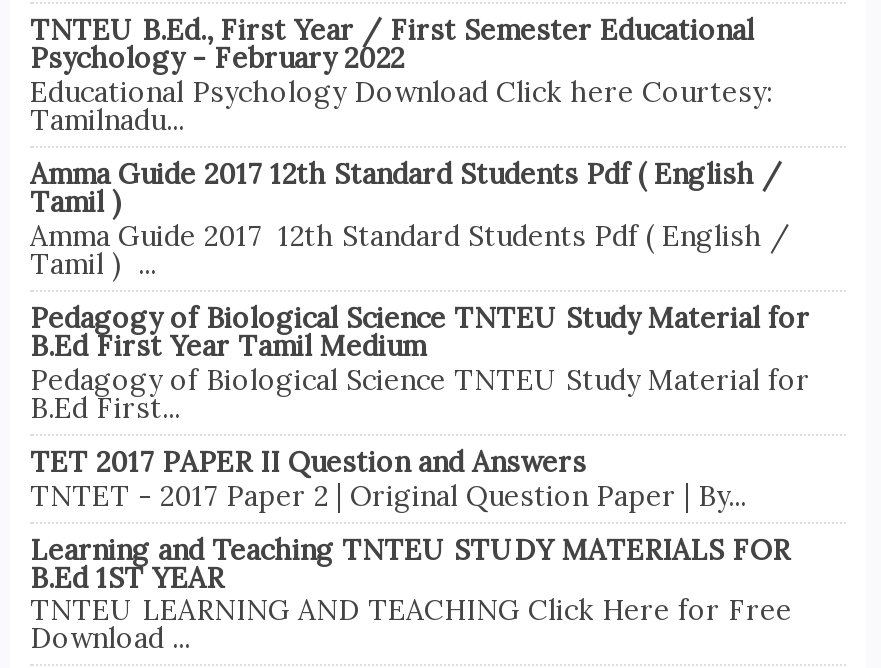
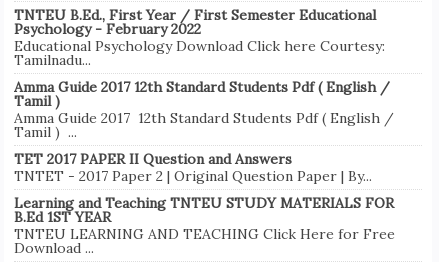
[30,300,810,426] Pedagogy of Biological Science TNTEU Study Material for | B.Ed First Year Tamil Medium | Pedagogy of Biological Science TNTEU Study Material for | B.Ed First... -> none

